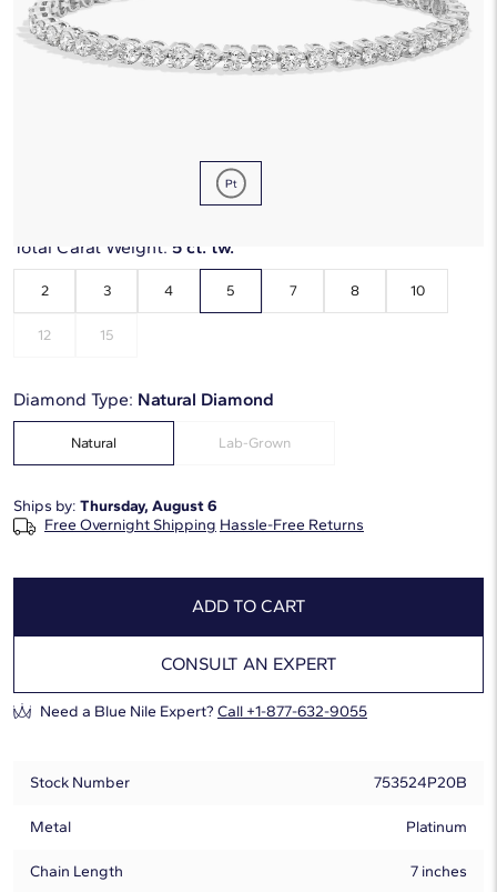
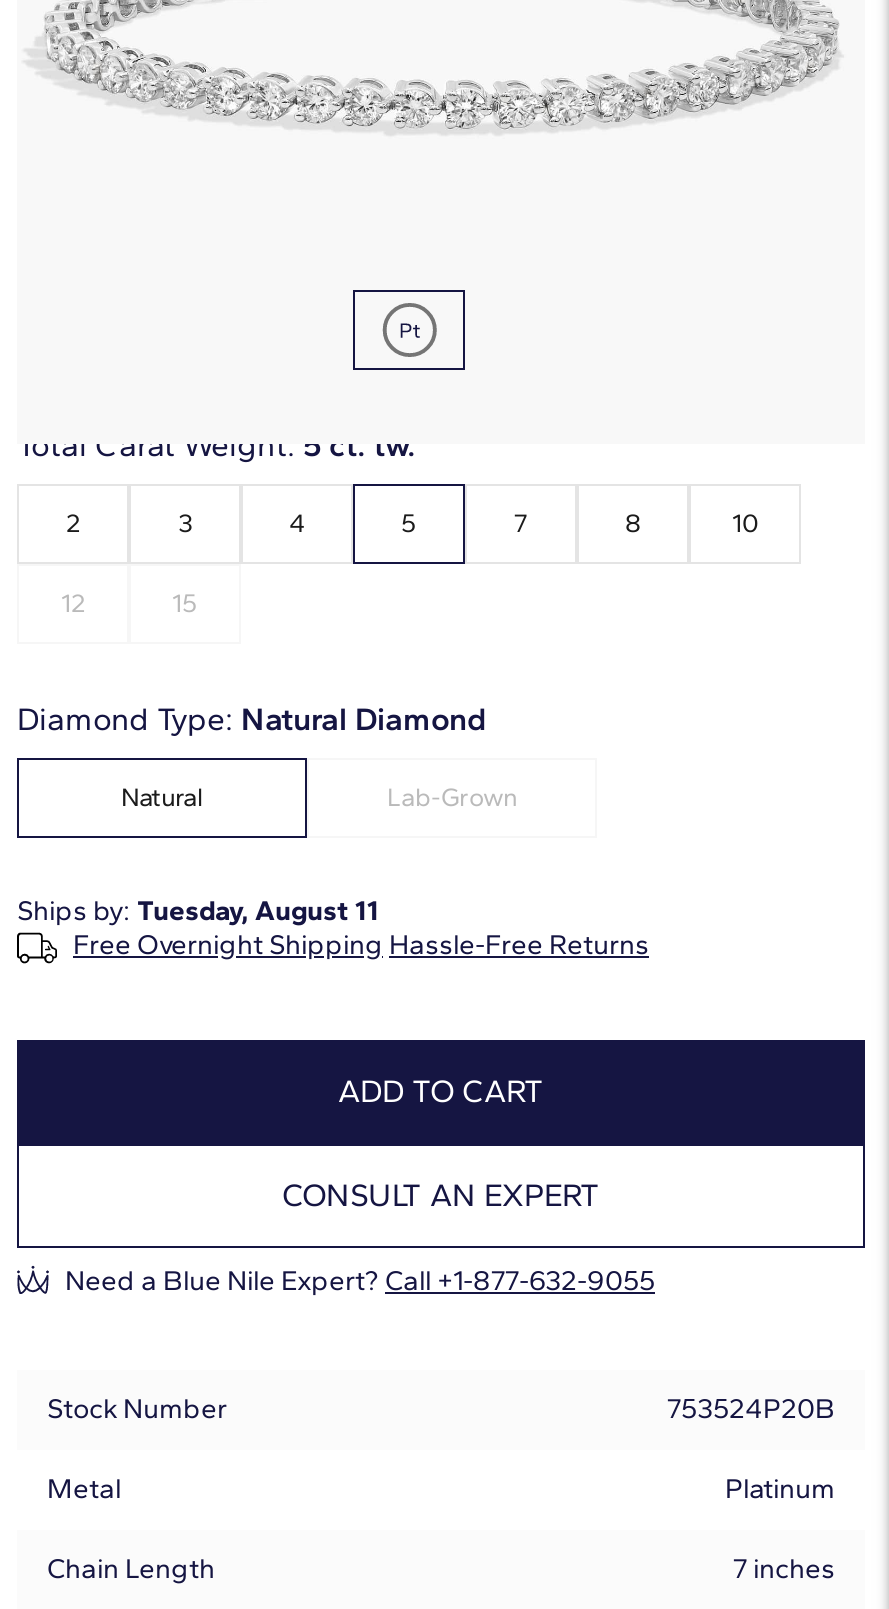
[13,496,217,515] Ships by: Thursday, August 6 -> [17,893,379,927] Ships by: Tuesday, August 11

